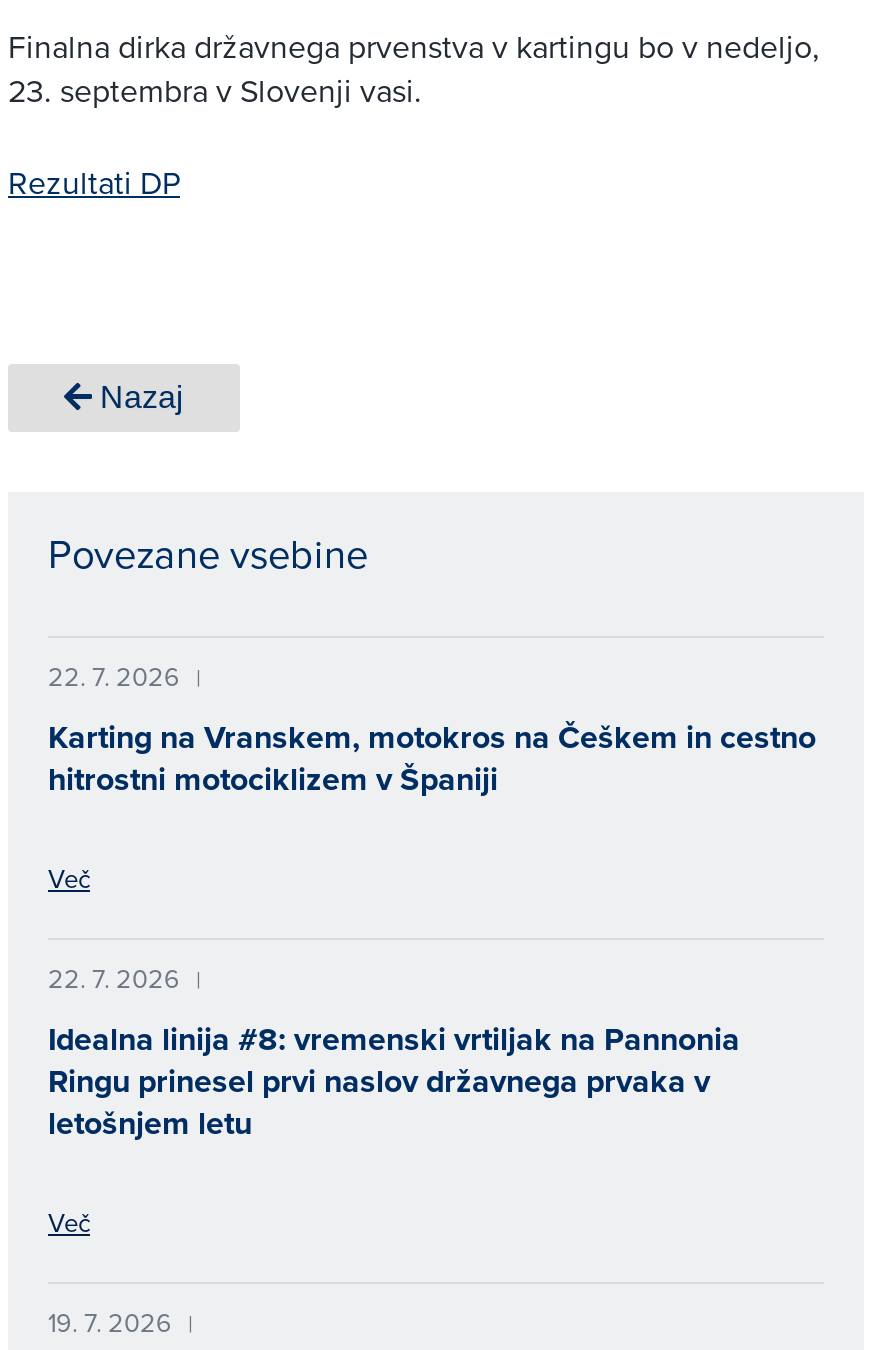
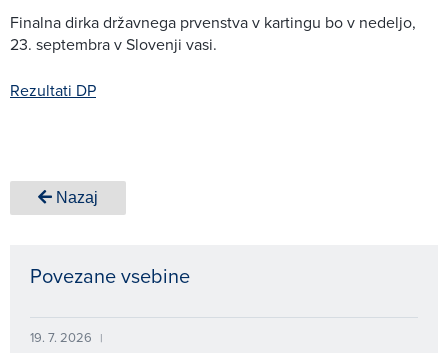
[48,658,816,1240] 22. 7. 2026 | Karting na Vranskem, motokros na Češkem in cestno | hitrostni motociklizem v Španiji | Več | 22. 7. 2026 | Idealna linija #8: vremenski vrtiljak na Pannonia | Ringu prinesel prvi naslov državnega prvaka v | letošnjem letu | Več -> none

